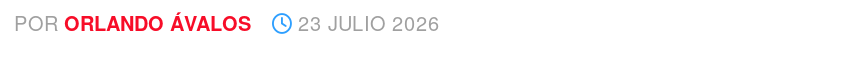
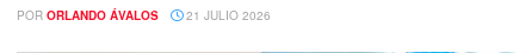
[14,9,440,37] POR ORLANDO ÁVALOS 23 JULIO 2026 -> [17,7,271,24] POR ORLANDO ÁVALOS 21 JULIO 2026

